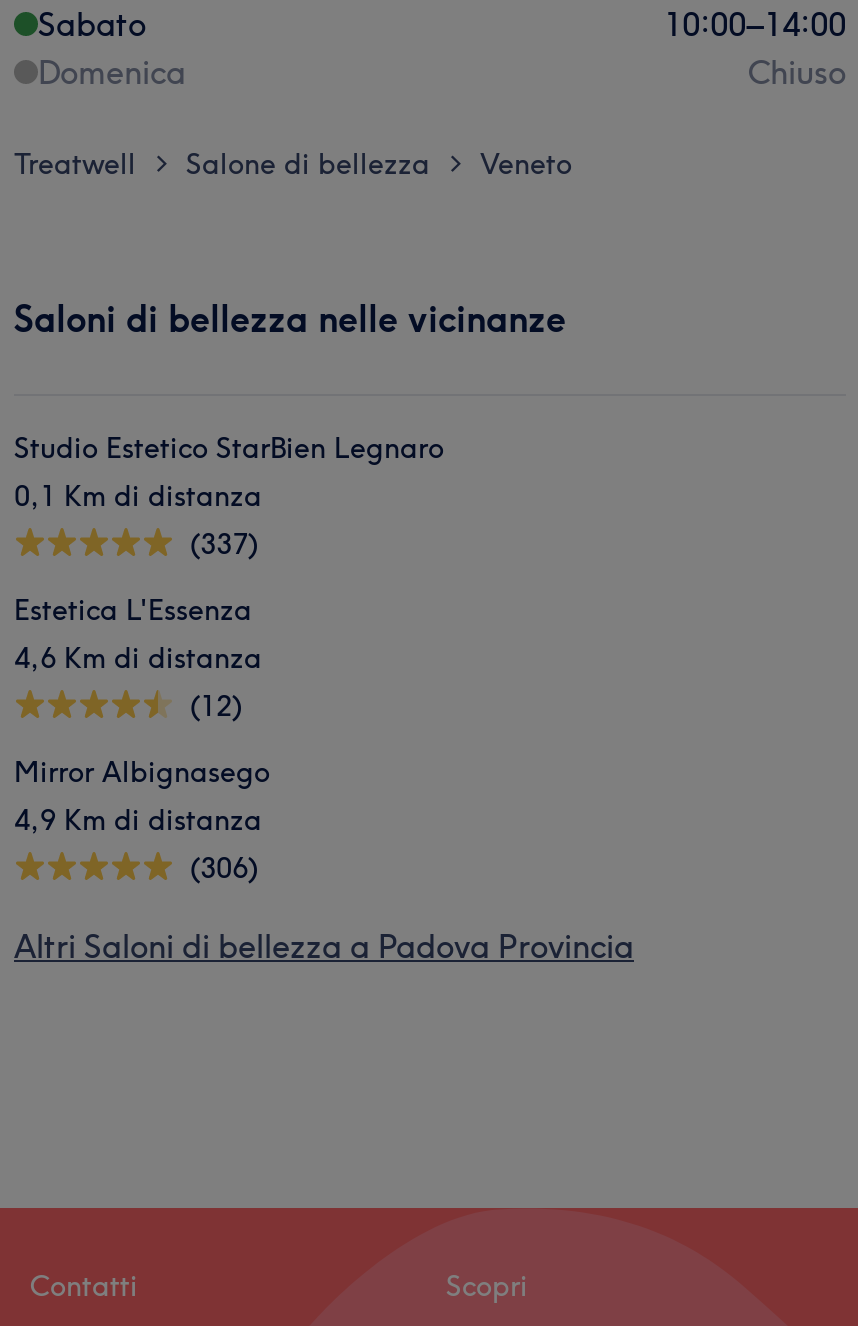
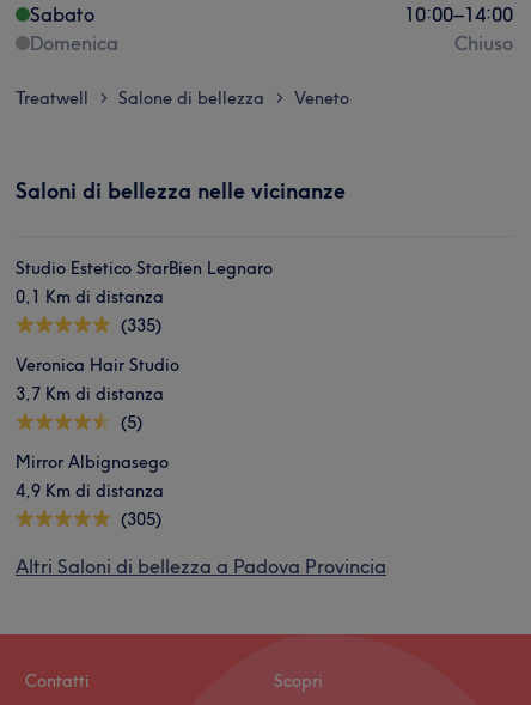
[190,526,258,562] (337) -> [121,315,161,336] (335)
[14,592,262,724] Estetica L'Essenza | 4,6 Km di distanza | (12) -> [16,354,179,433] Veronica Hair Studio | 3,7 Km di distanza | (5)
[190,850,258,886] (306) -> [121,509,161,530] (305)

